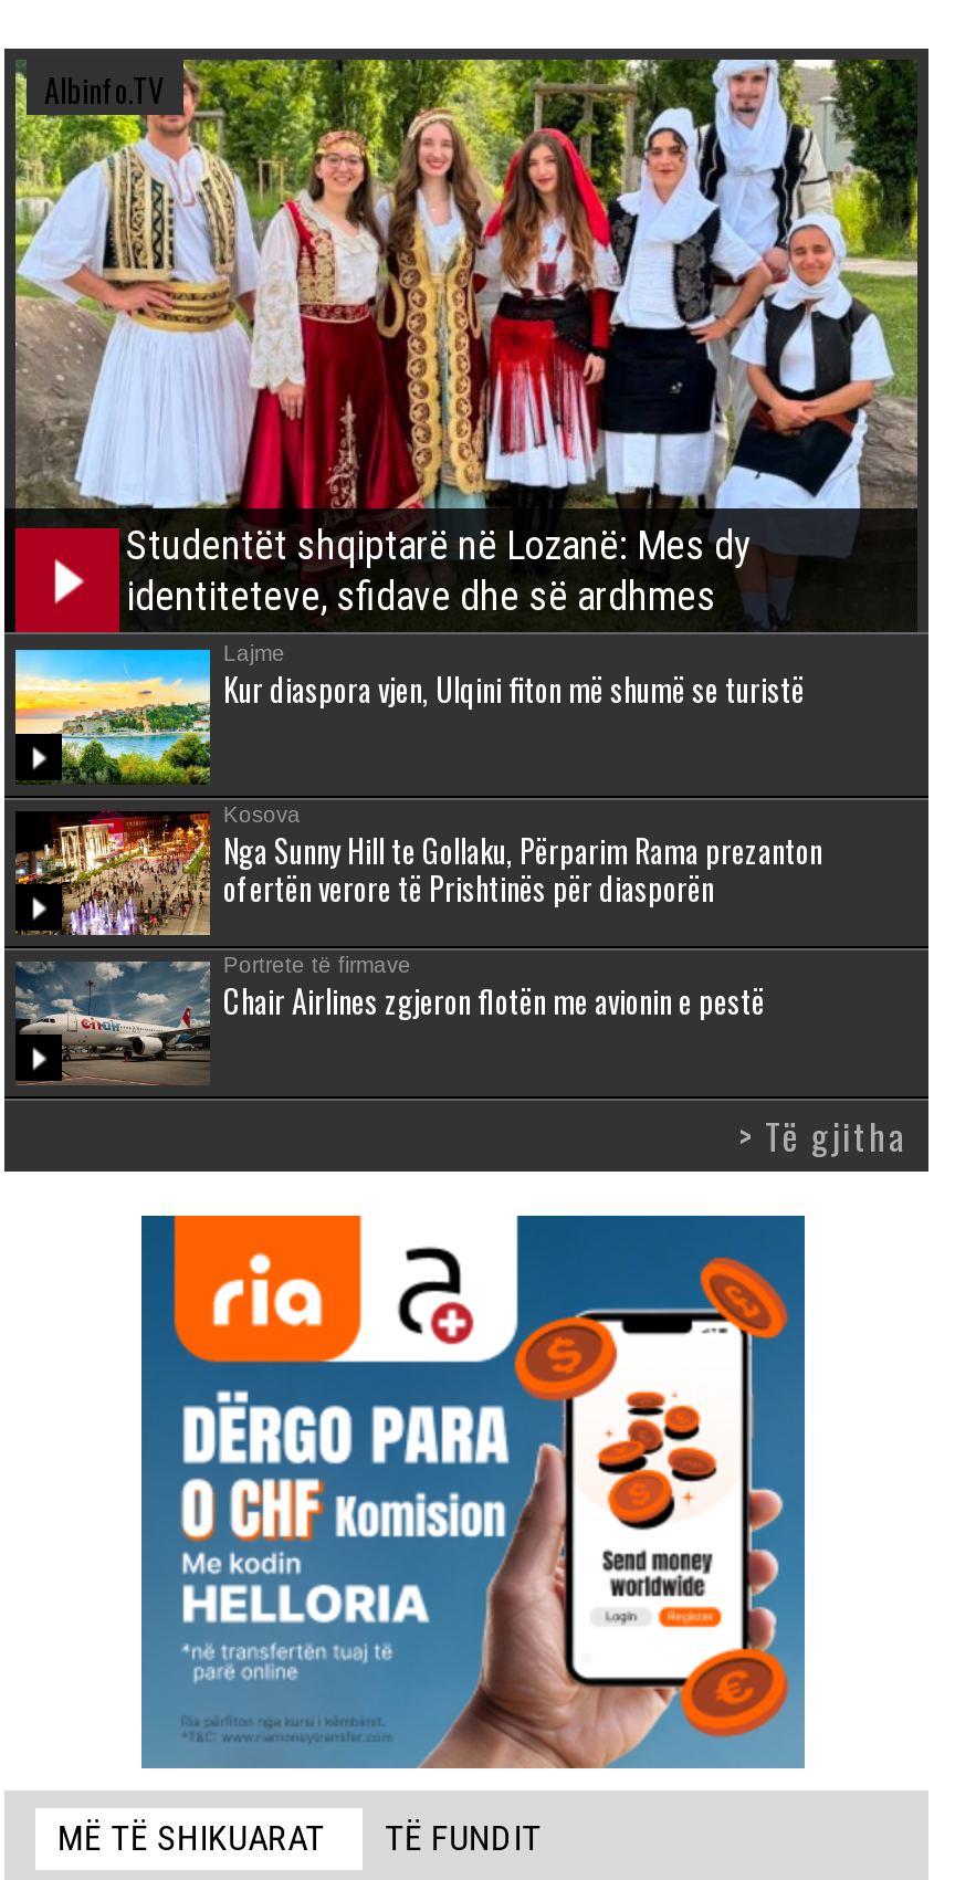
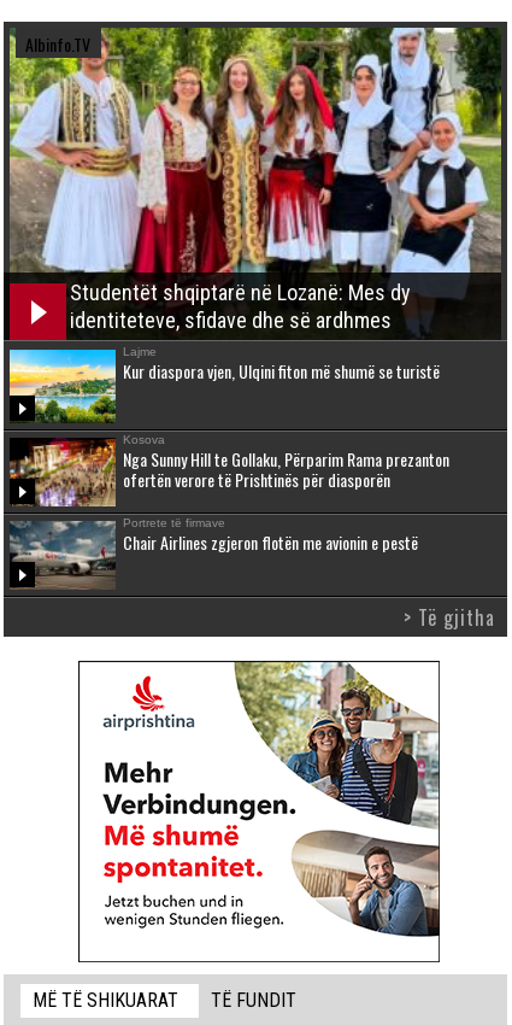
[139,1214,807,1768] [image] -> [77,660,441,962] [image]

